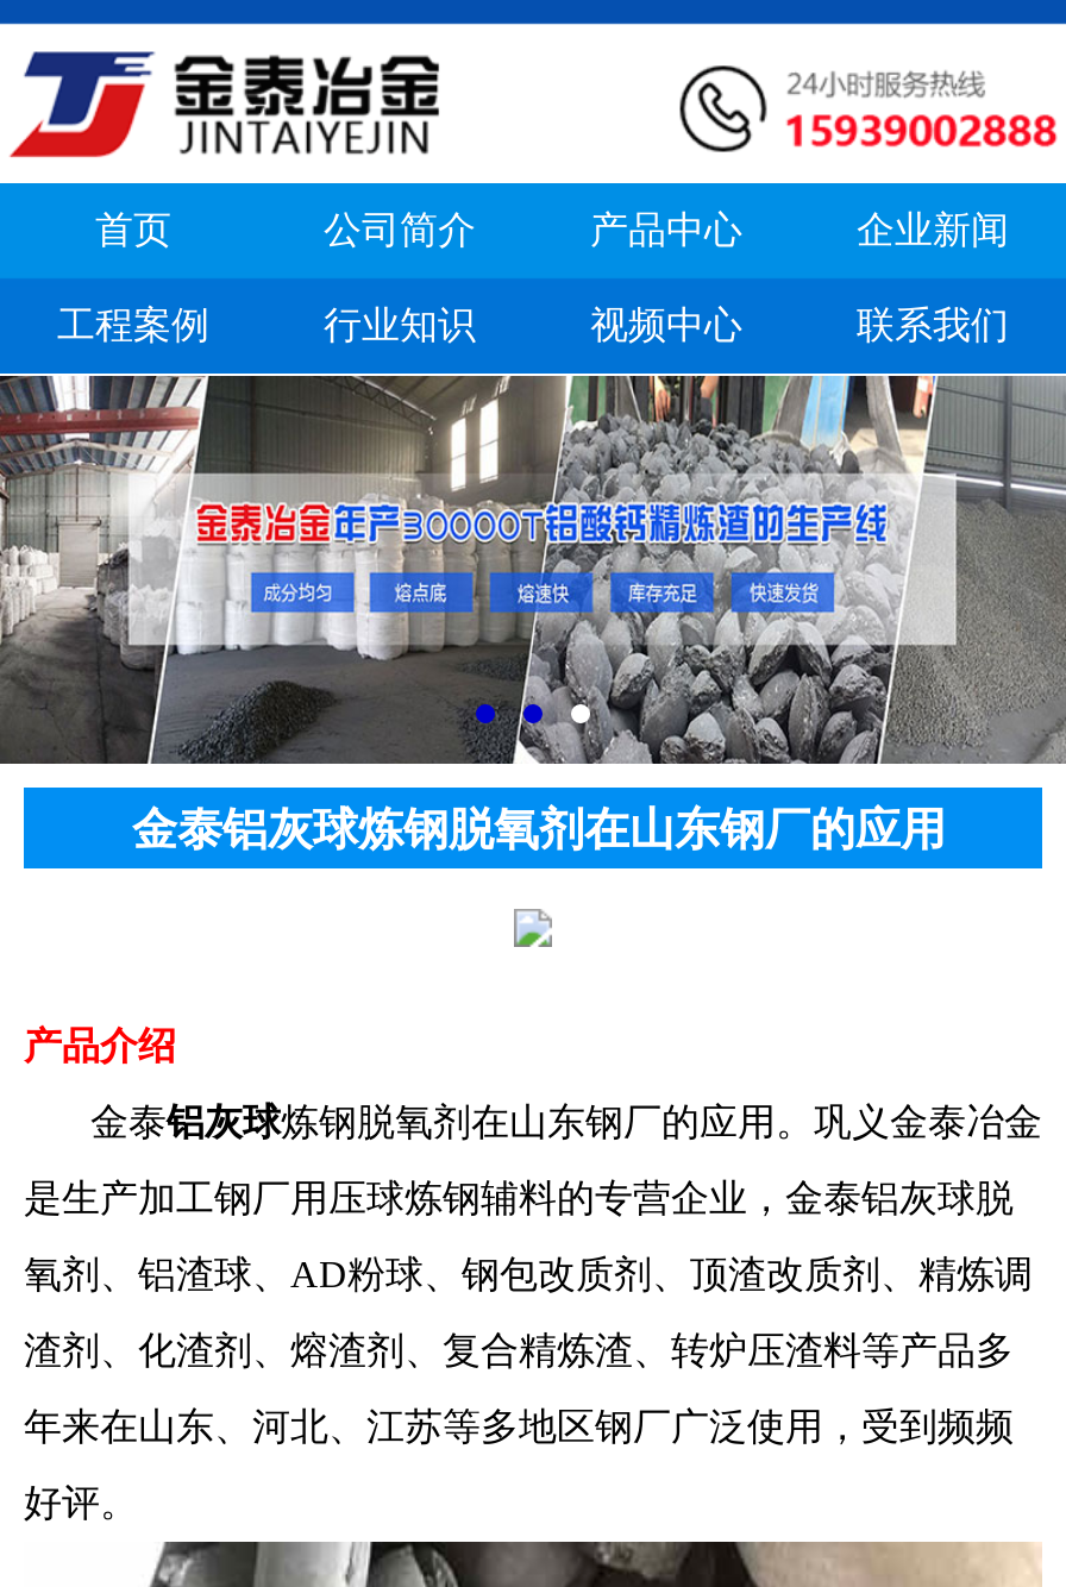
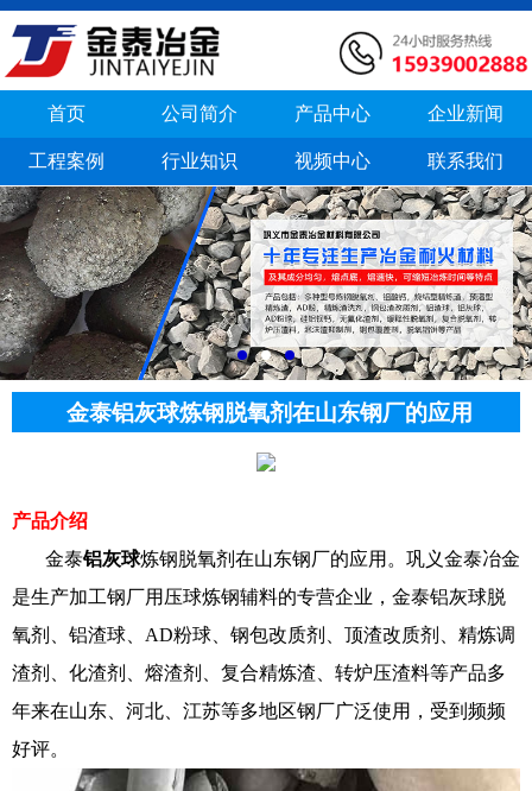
[7,374,1059,766] [image] -> [4,185,528,381] [image]

